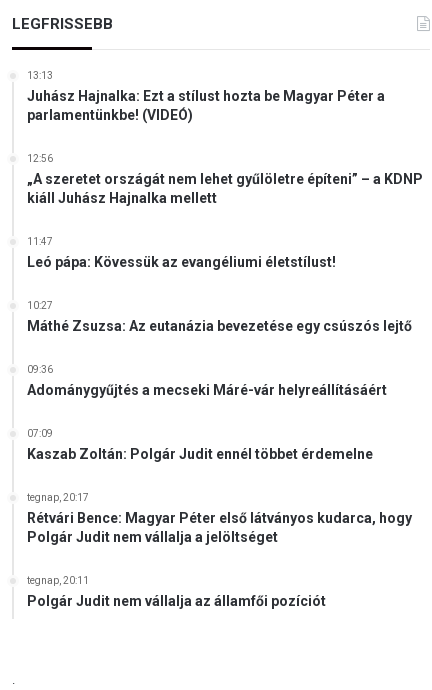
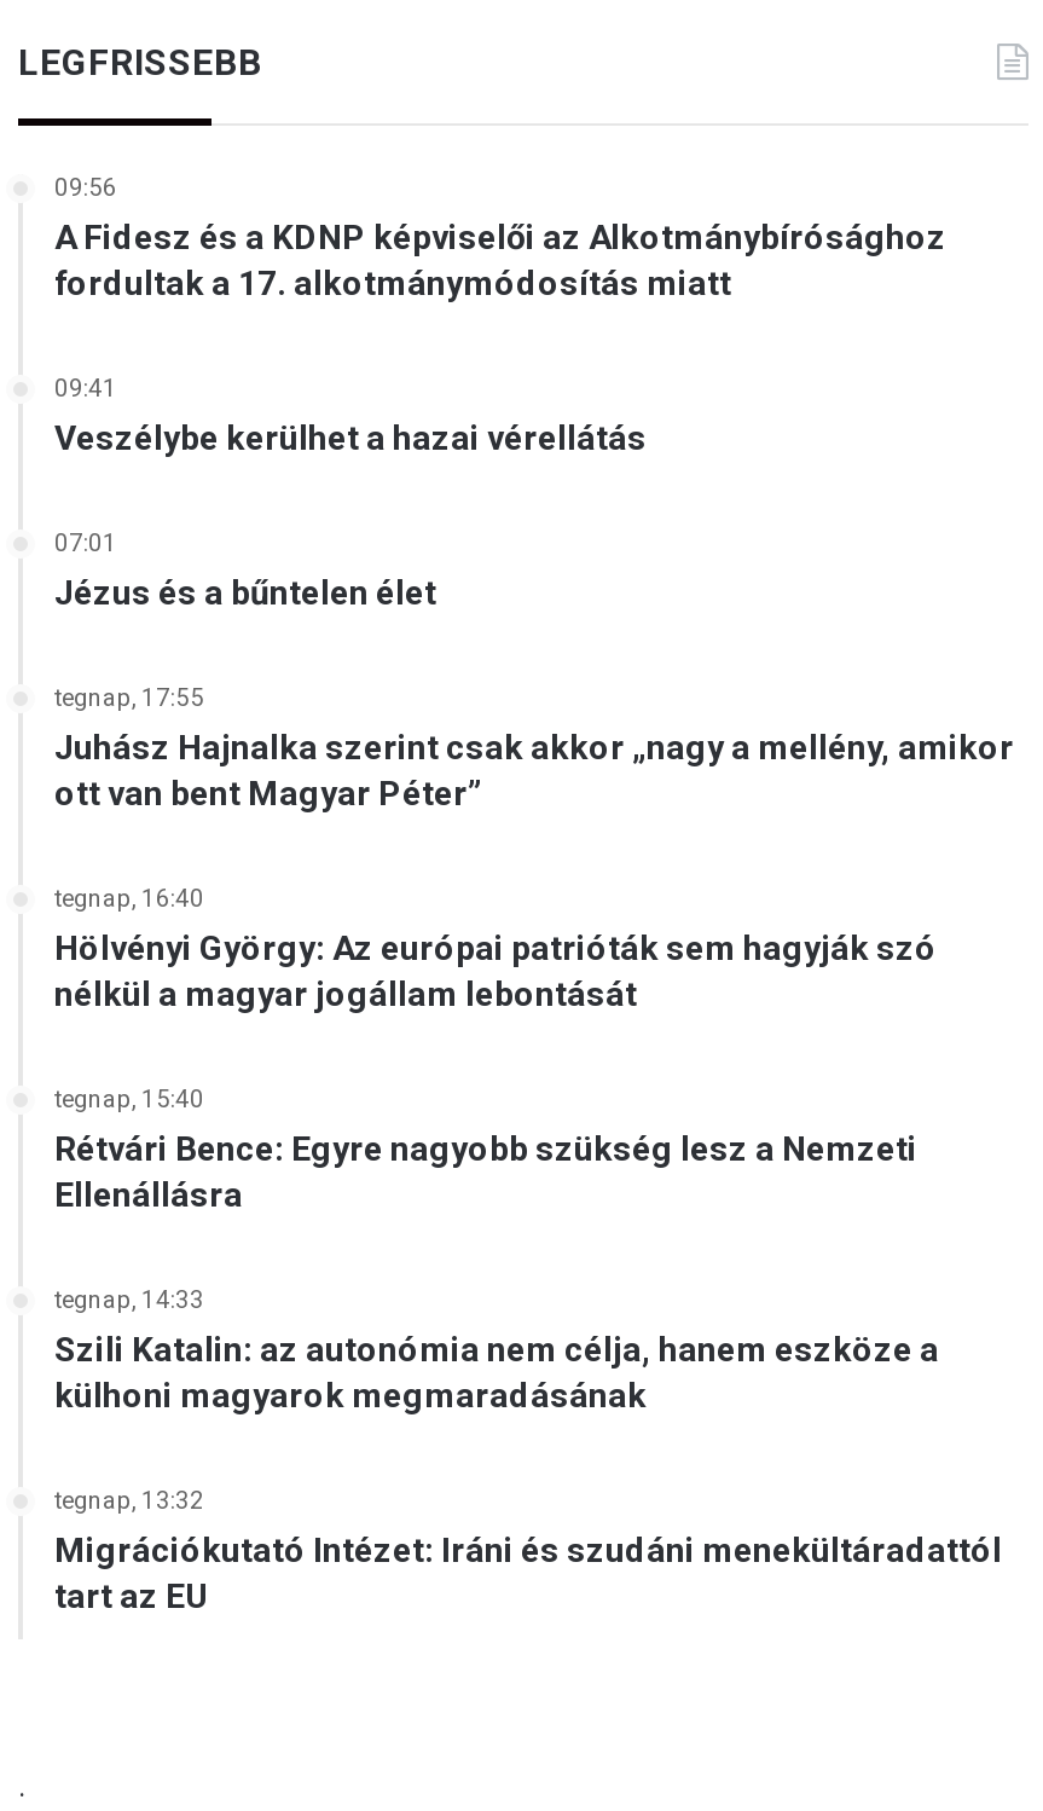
[27,70,385,123] 13:13 | Juhász Hajnalka: Ezt a stílust hozta be Magyar Péter a | parlamentünkbe! (VIDEÓ) -> [54,173,946,301] 09:56 | A Fidesz és a KDNP képviselői az Alkotmánybírósághoz | fordultak a 17. alkotmánymódosítás miatt
[27,153,423,206] 12:56 | „A szeretet országát nem lehet gyűlöletre építeni” – a KDNP | kiáll Juhász Hajnalka mellett -> [54,374,647,456] 09:41 | Veszélybe kerülhet a hazai vérellátás
[27,236,336,270] 11:47 | Leó pápa: Kövessük az evangéliumi életstílust! -> [54,529,436,611] 07:01 | Jézus és a bűntelen élet
[27,300,412,334] 10:27 | Máthé Zsuzsa: Az eutanázia bevezetése egy csúszós lejtő -> [54,683,1014,811] tegnap, 17:55 | Juhász Hajnalka szerint csak akkor „nagy a mellény, amikor | ott van bent Magyar Péter”
[27,364,387,398] 09:36 | Adománygyűjtés a mecseki Máré-vár helyreállításáért -> [54,884,937,1012] tegnap, 16:40 | Hölvényi György: Az európai patrióták sem hagyják szó | nélkül a magyar jogállam lebontását
[27,428,373,462] 07:09 | Kaszab Zoltán: Polgár Judit ennél többet érdemelne -> [54,1085,917,1213] tegnap, 15:40 | Rétvári Bence: Egyre nagyobb szükség lesz a Nemzeti | Ellenállásra
[27,492,412,545] tegnap, 20:17 | Rétvári Bence: Magyar Péter első látványos kudarca, hogy | Polgár Judit nem vállalja a jelöltséget -> [54,1285,939,1413] tegnap, 14:33 | Szili Katalin: az autonómia nem célja, hanem eszköze a | külhoni magyarok megmaradásának
[27,575,326,609] tegnap, 20:11 | Polgár Judit nem vállalja az államfői pozíciót -> [54,1486,1002,1614] tegnap, 13:32 | Migrációkutató Intézet: Iráni és szudáni menekültáradattól | tart az EU

